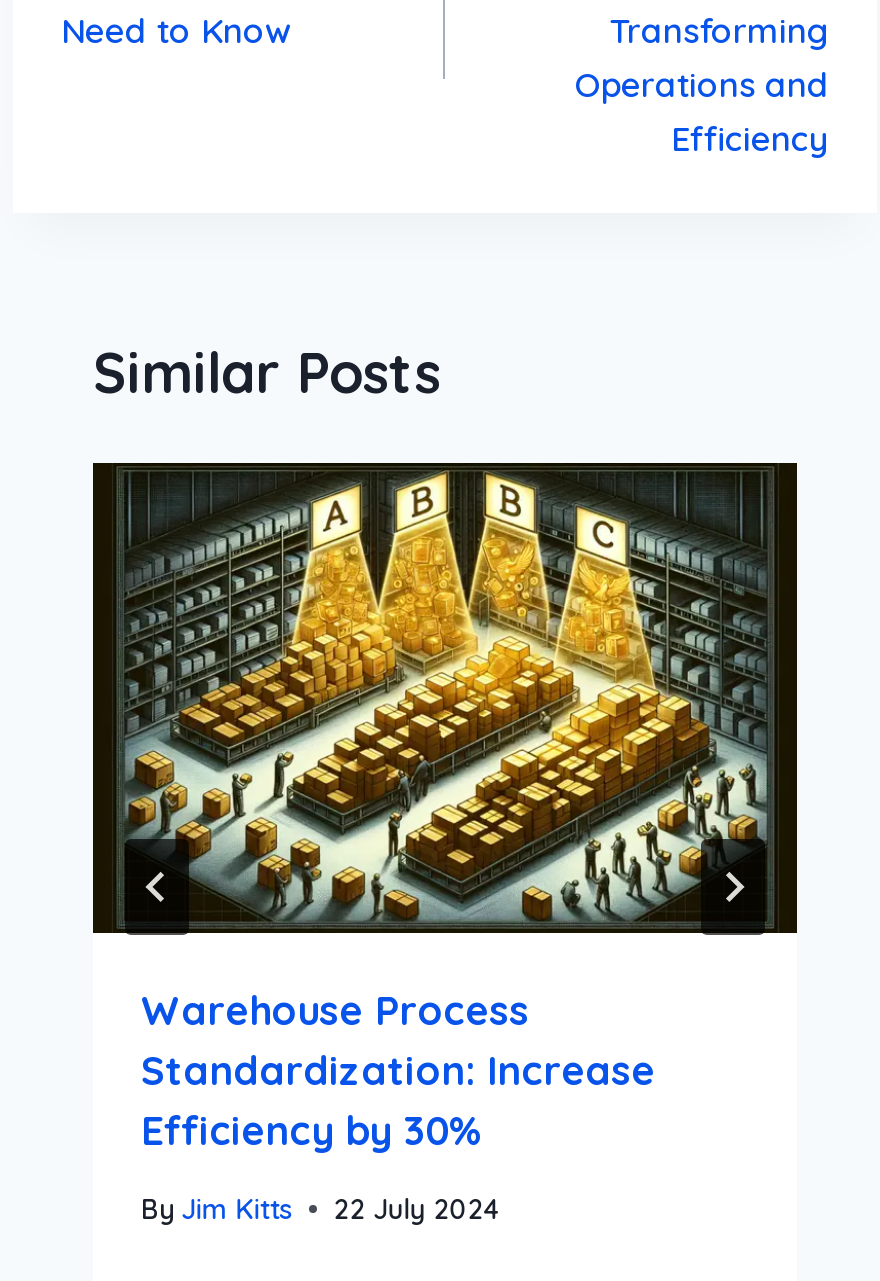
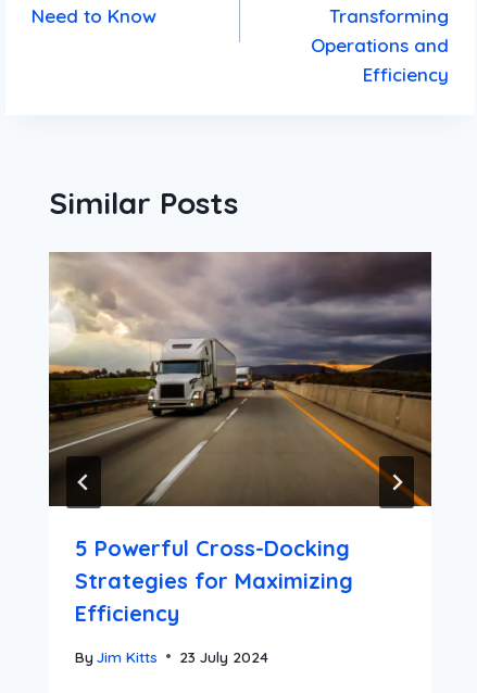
[91,462,799,1155] [image] | Warehouse Process | Standardization: Increase | Efficiency by 30% -> [48,252,432,627] [image] | 5 Powerful Cross-Docking | Strategies for Maximizing | Efficiency
[141,1192,499,1226] By Jim Kitts 22 July 2024 -> [75,647,269,666] By Jim Kitts 23 July 2024

